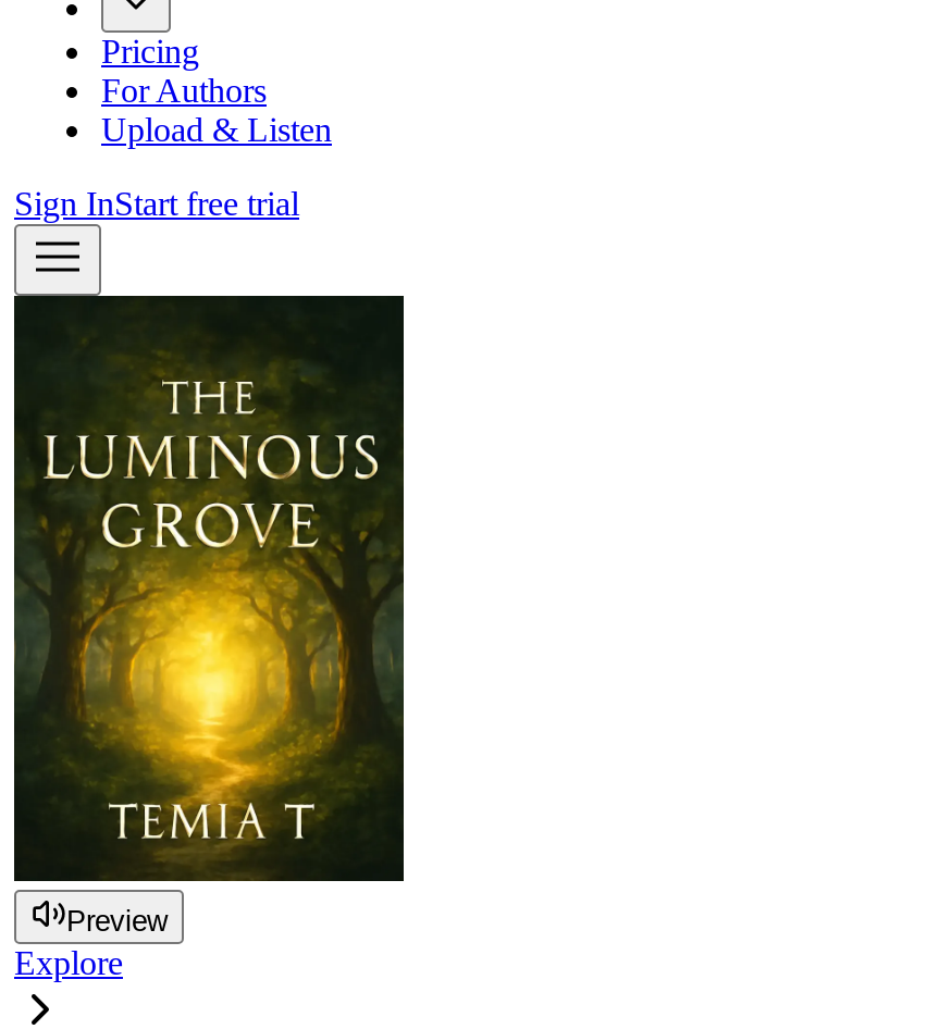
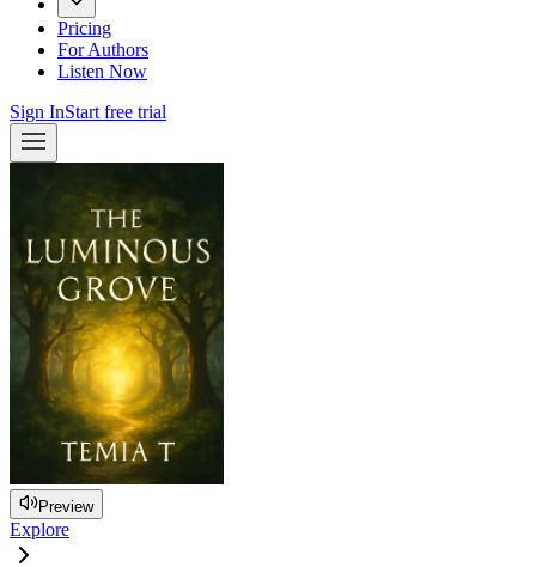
[101,111,332,148] Upload & Listen -> [57,61,147,81] Listen Now

